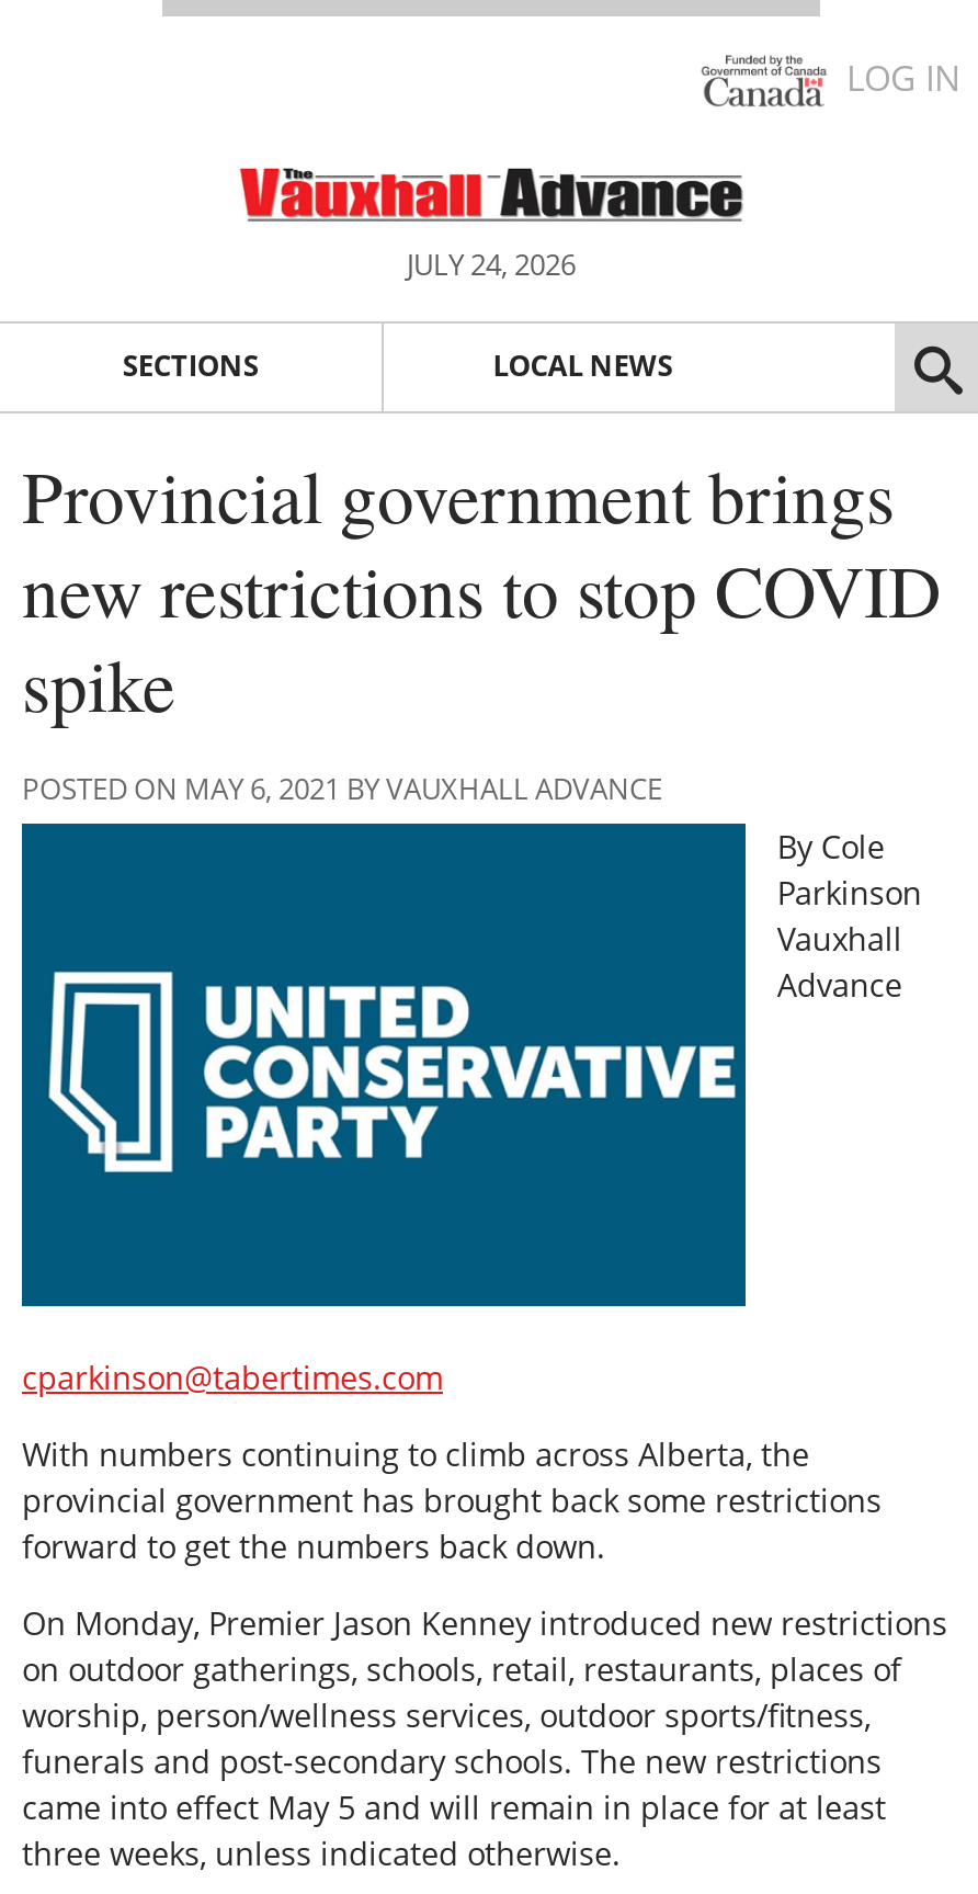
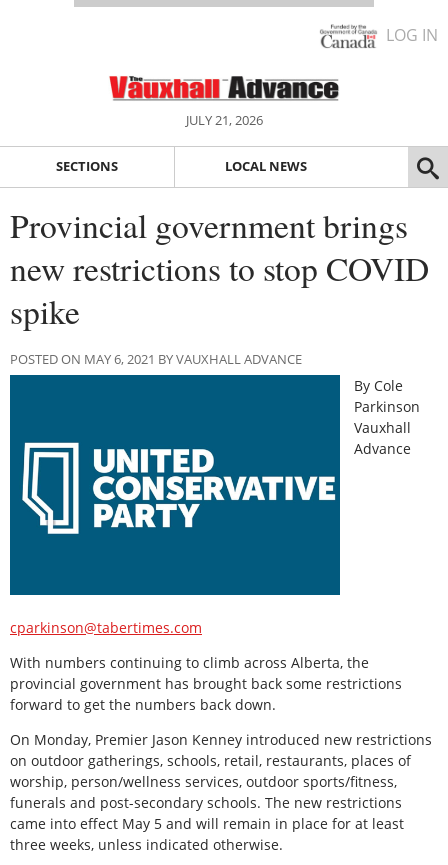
[407,245,576,284] JULY 24, 2026 -> [185,111,262,129] JULY 21, 2026

